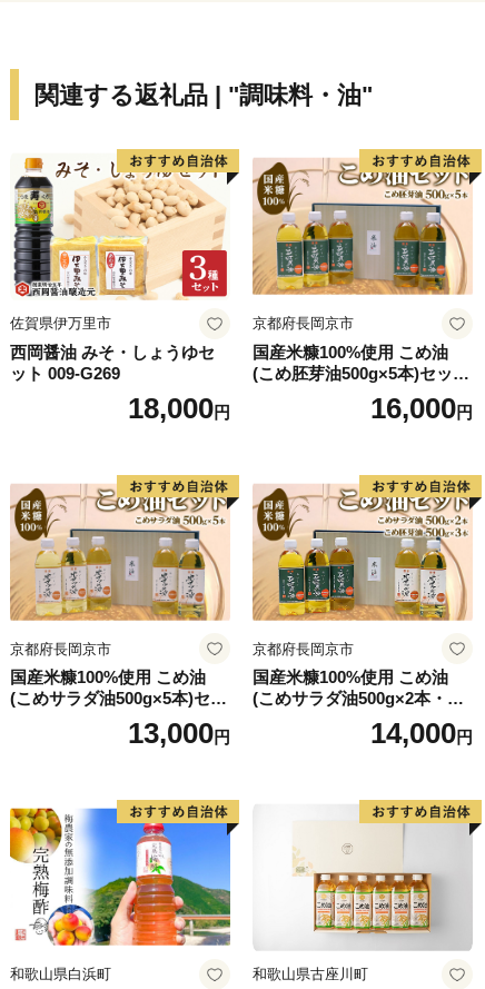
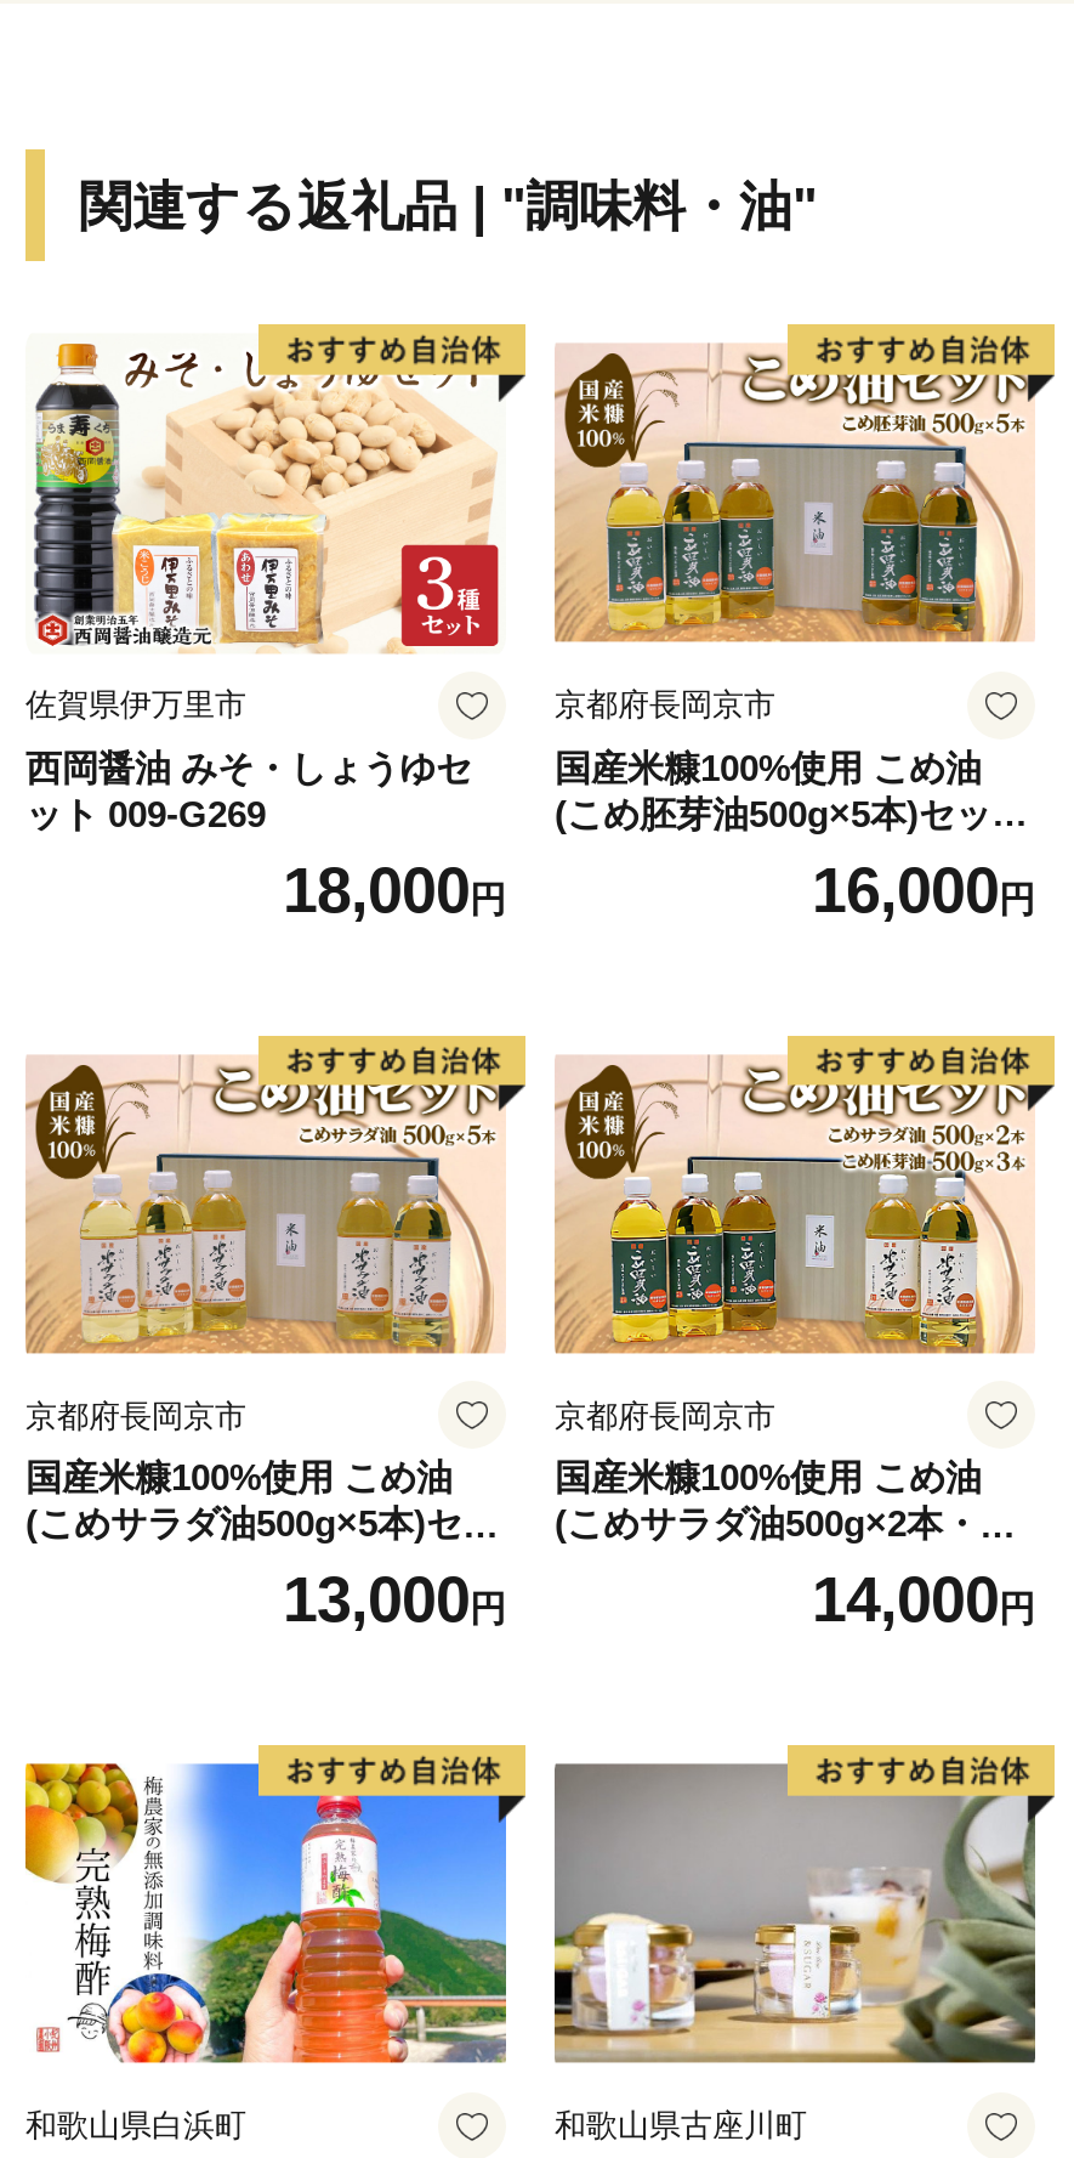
[253,809,473,951] [image] -> [552,1762,1038,2073] [image]

